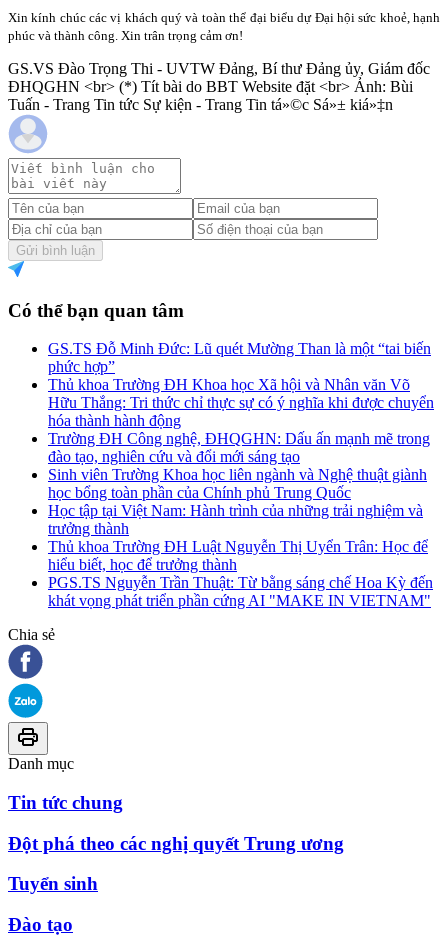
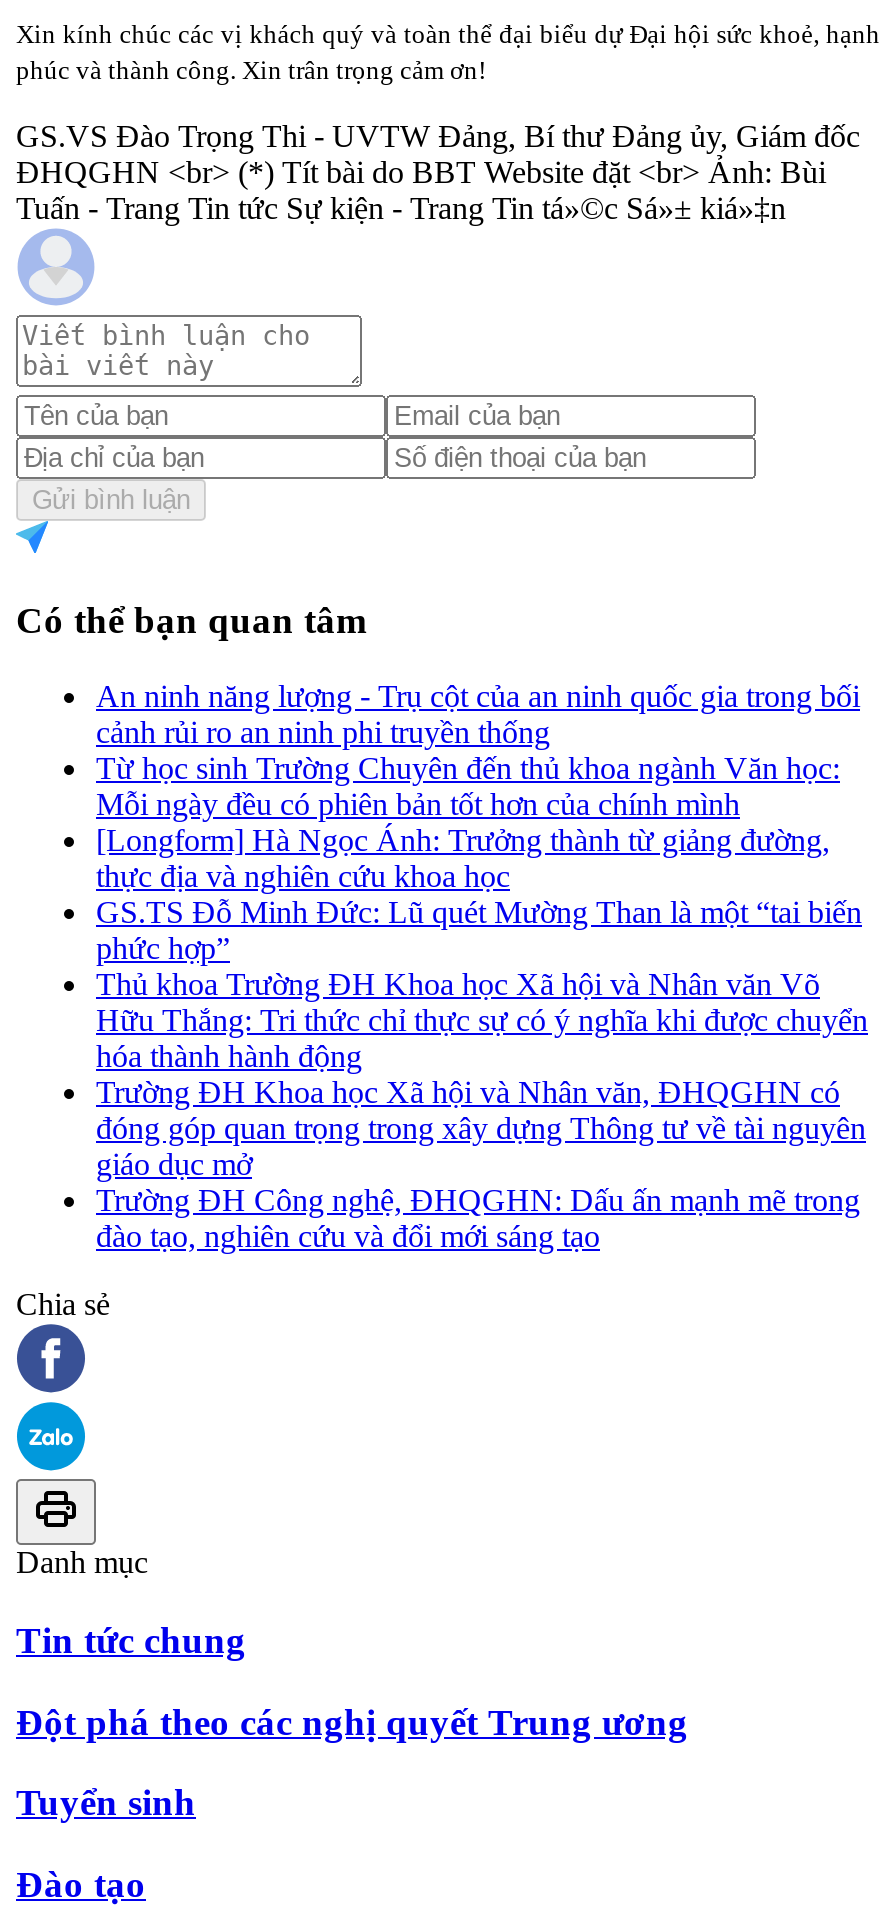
none -> [96,679,860,893] An ninh năng lượng - Trụ cột của an ninh quốc gia trong bối | cảnh rủi ro an ninh phi truyền thống | Từ học sinh Trường Chuyên đến thủ khoa ngành Văn học: | Mỗi ngày đều có phiên bản tốt hơn của chính mình | [Longform] Hà Ngọc Ánh: Trưởng thành từ giảng đường, | thực địa và nghiên cứu khoa học
moved [48,340,434,429] -> [96,895,868,1073]: GS.TS Đỗ Minh Đức: Lũ quét Mường Than là một “tai biến | phức hợp” | Thủ khoa Trường ĐH Khoa học Xã hội và Nhân văn Võ | Hữu Thắng: Tri thức chỉ thực sự có ý nghĩa khi được chuyển | hóa thành hành động
none -> [96,1075,866,1181] Trường ĐH Khoa học Xã hội và Nhân văn, ĐHQGHN có | đóng góp quan trọng trong xây dựng Thông tư về tài nguyên | giáo dục mở
moved [48,430,430,465] -> [96,1183,860,1253]: Trường ĐH Công nghệ, ĐHQGHN: Dấu ấn mạnh mẽ trong | đào tạo, nghiên cứu và đổi mới sáng tạo
[48,466,433,609] Sinh viên Trường Khoa học liên ngành và Nghệ thuật giành | học bổng toàn phần của Chính phủ Trung Quốc | Học tập tại Việt Nam: Hành trình của những trải nghiệm và | trưởng thành | Thủ khoa Trường ĐH Luật Nguyễn Thị Uyển Trân: Học để | hiểu biết, học để trưởng thành | PGS.TS Nguyễn Trần Thuật: Từ bằng sáng chế Hoa Kỳ đến | khát vọng phát triển phần cứng AI "MAKE IN VIETNAM" -> none

